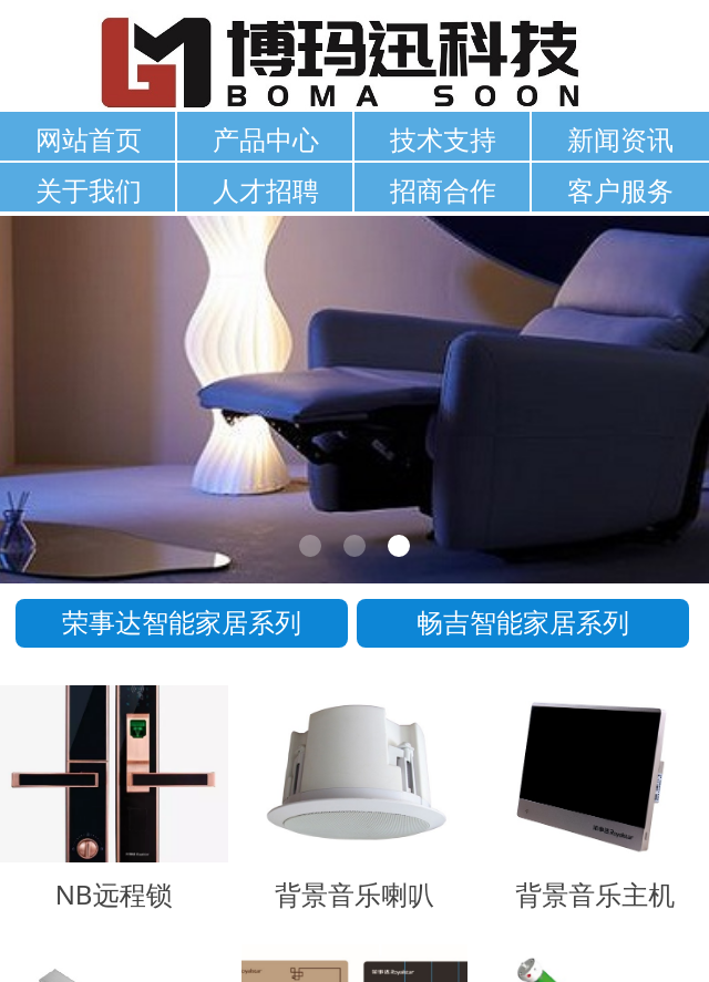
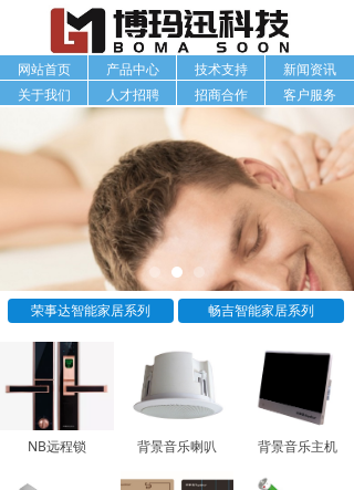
[7,214,702,586] [image] -> [3,106,351,292] [image]

